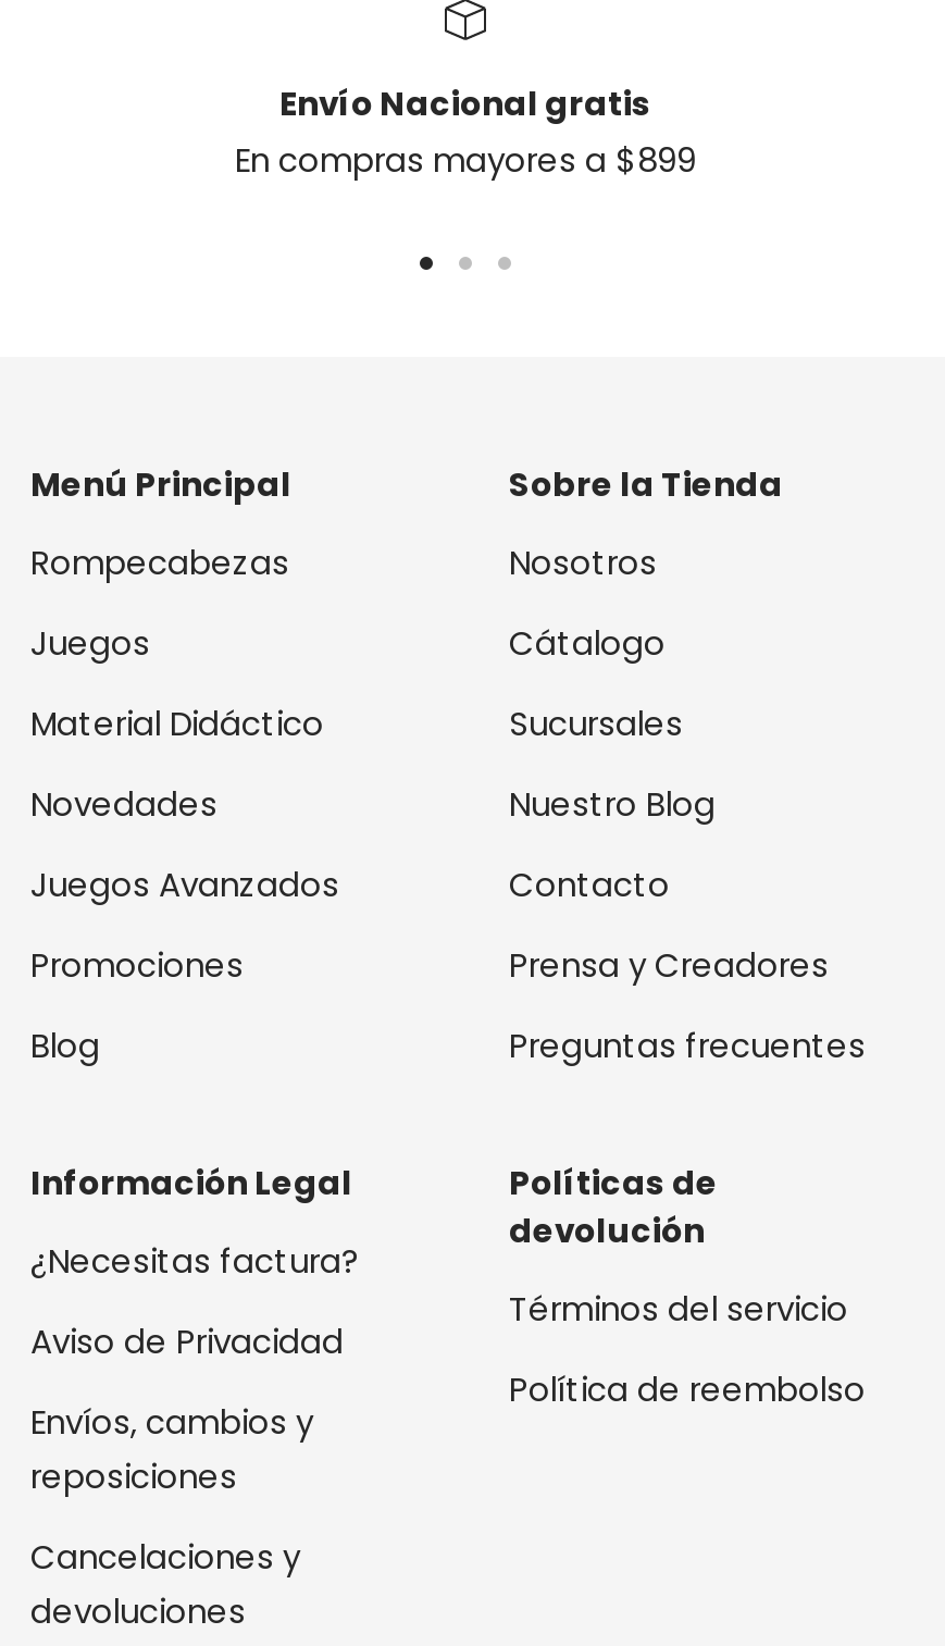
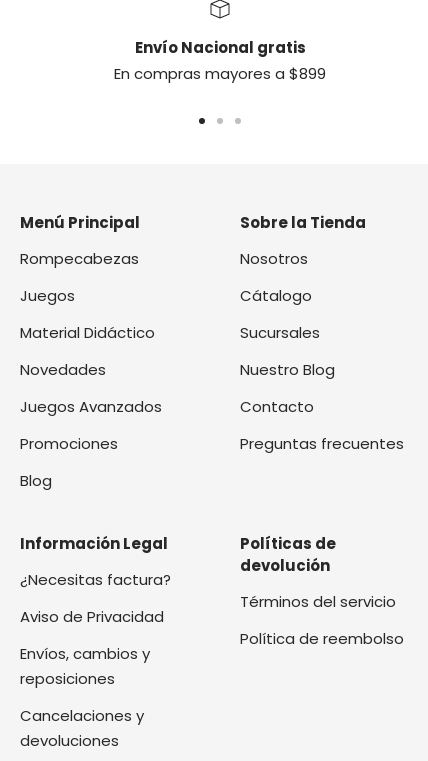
[509,942,829,988] Prensa y Creadores -> none
moved [509,1022,866,1068] -> [240,433,404,454]: Preguntas frecuentes

